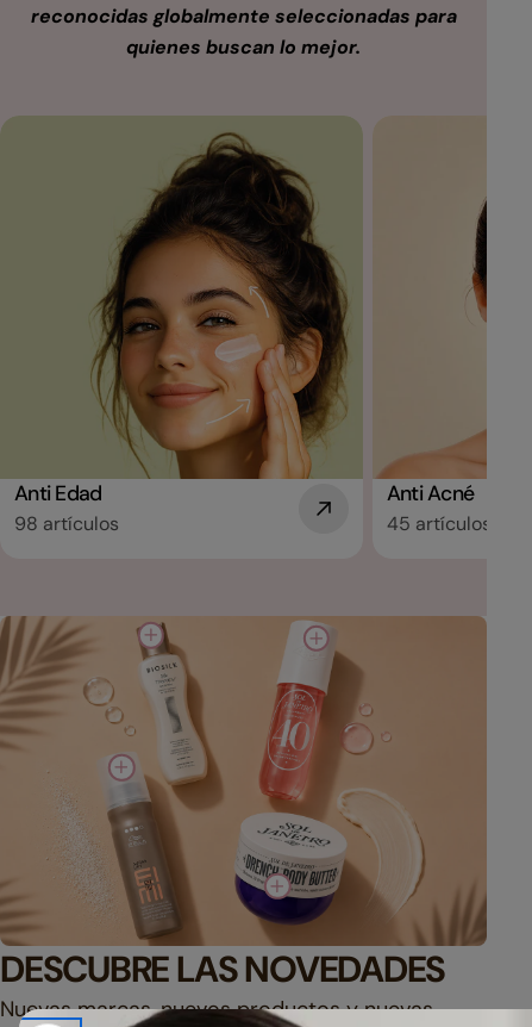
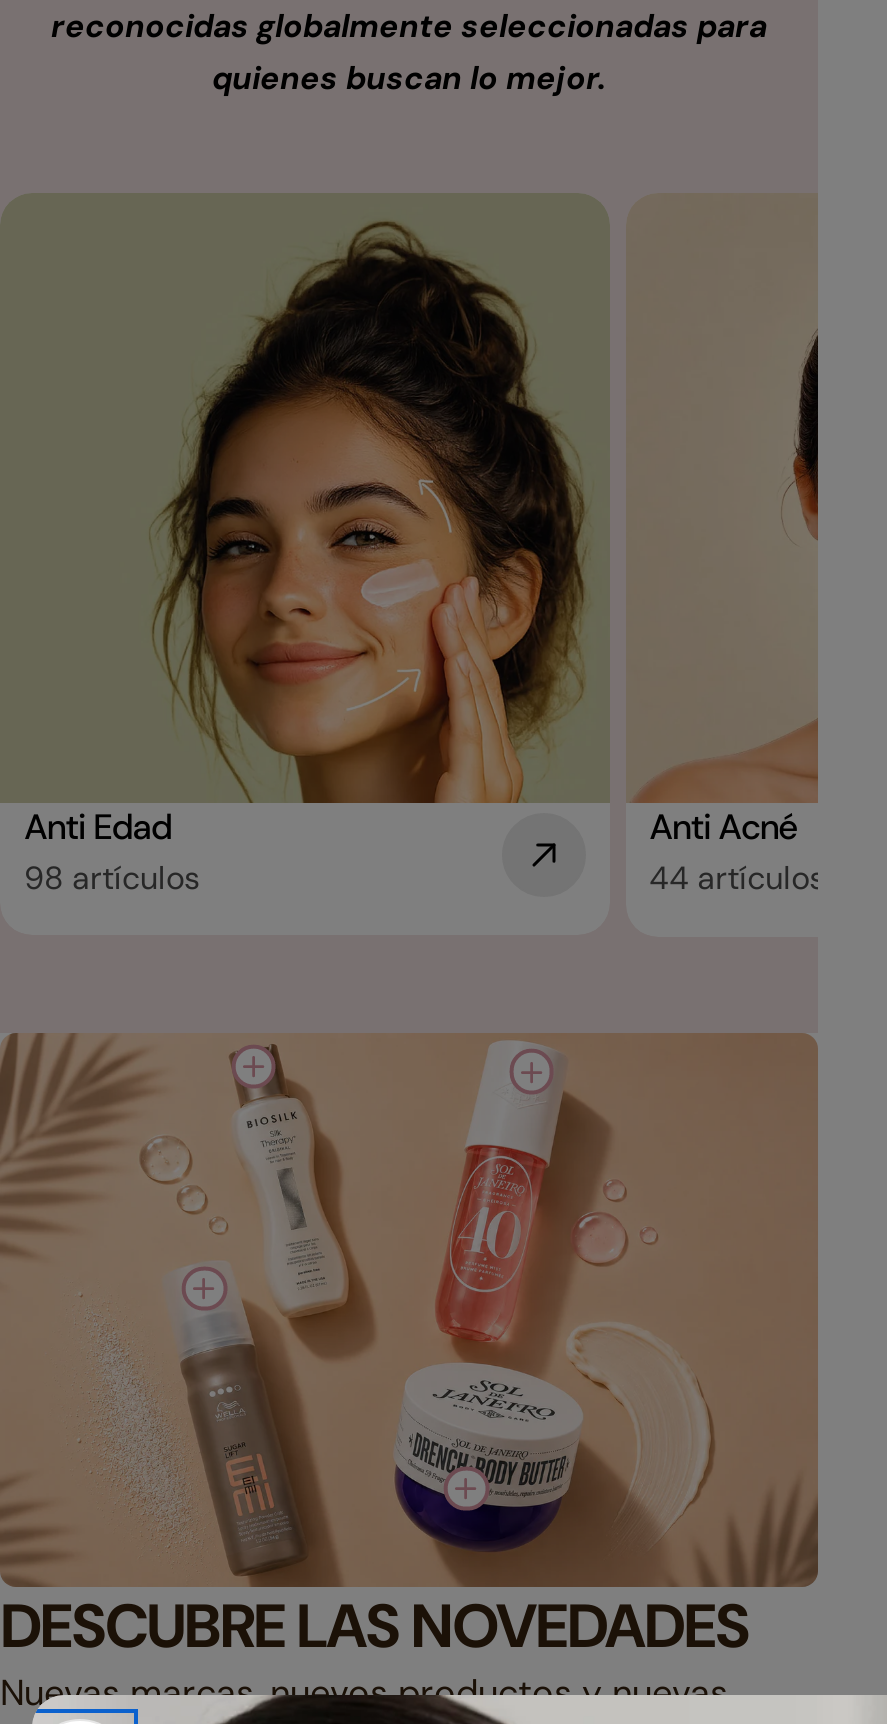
[386,511,491,536] 45 artículos -> [649,857,825,899] 44 artículos

